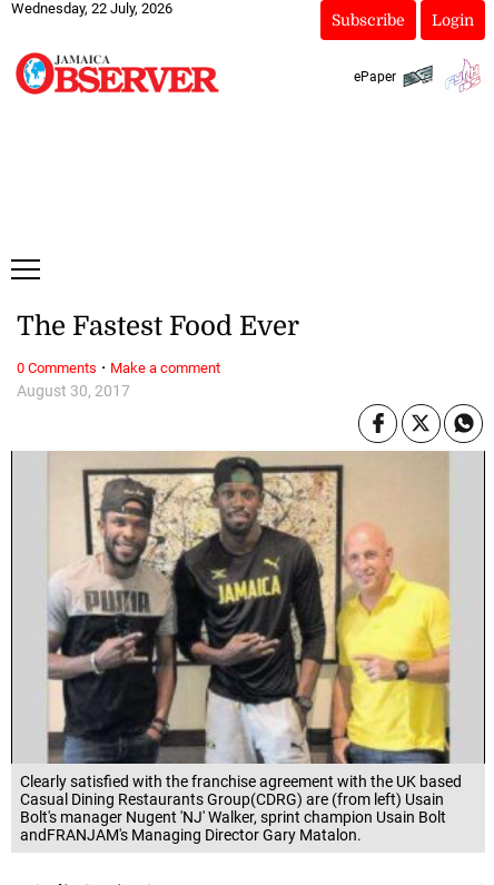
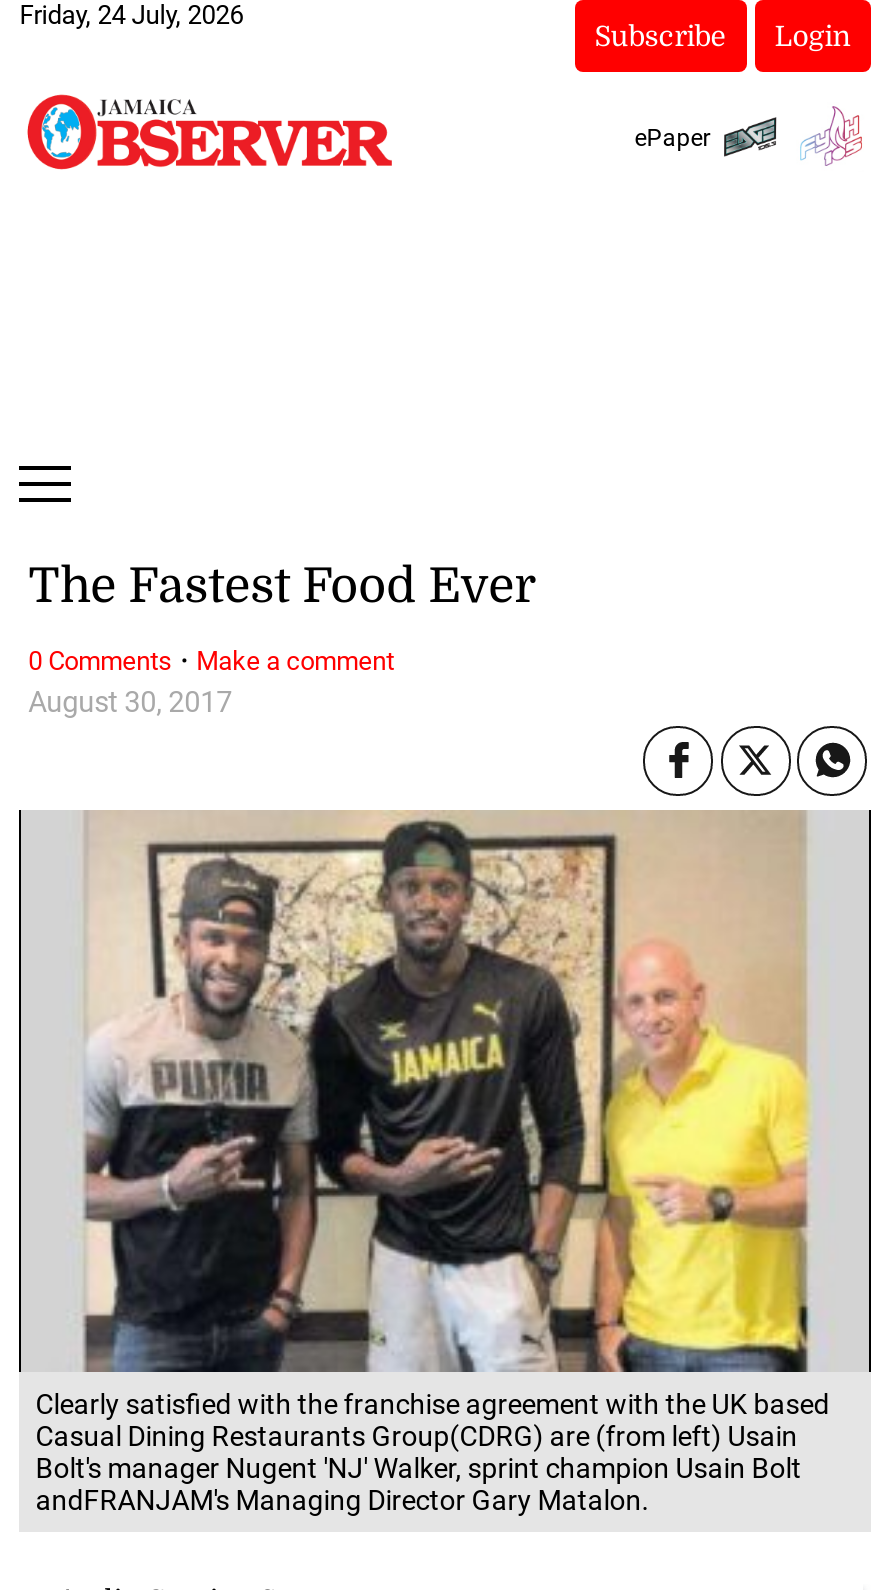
[11,0,173,17] Wednesday, 22 July, 2026 -> [19,0,243,30] Friday, 24 July, 2026

